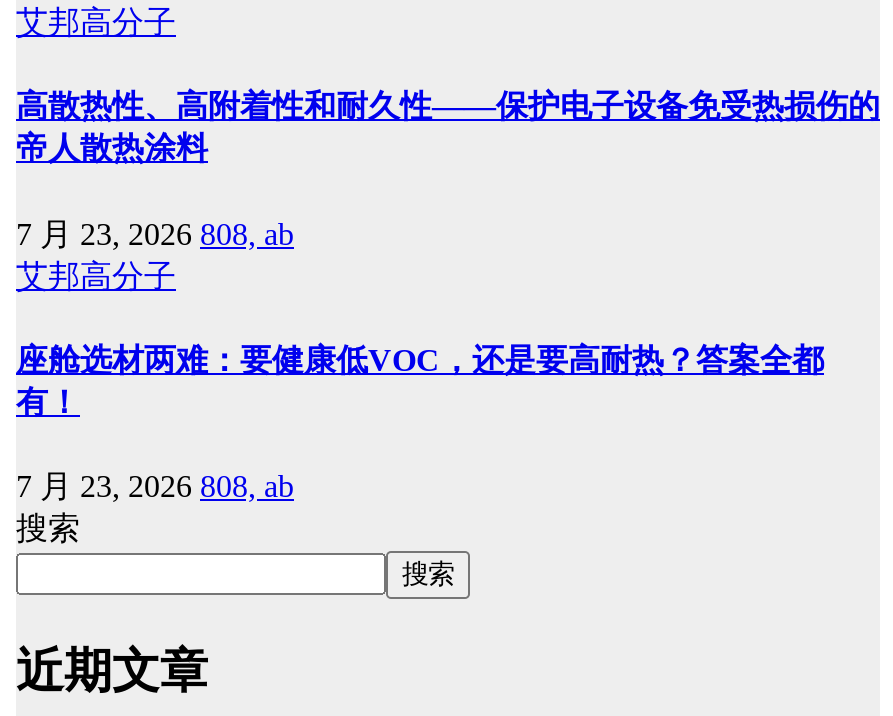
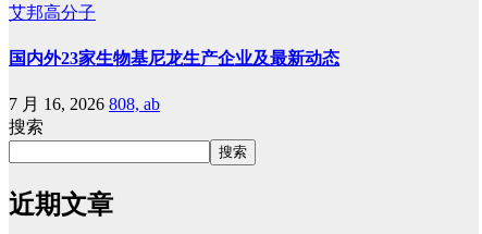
[16,90,880,503] 高散热性、高附着性和耐久性——保护电子设备免受热损伤的 | 帝人散热涂料 | 7 月 23, 2026 808, ab | 艾邦高分子 | 座舱选材两难：要健康低VOC，还是要高耐热？答案全都 | 有！ | 7 月 23, 2026 808, ab -> [9,49,339,113] 国内外23家生物基尼龙生产企业及最新动态 | 7 月 16, 2026 808, ab

